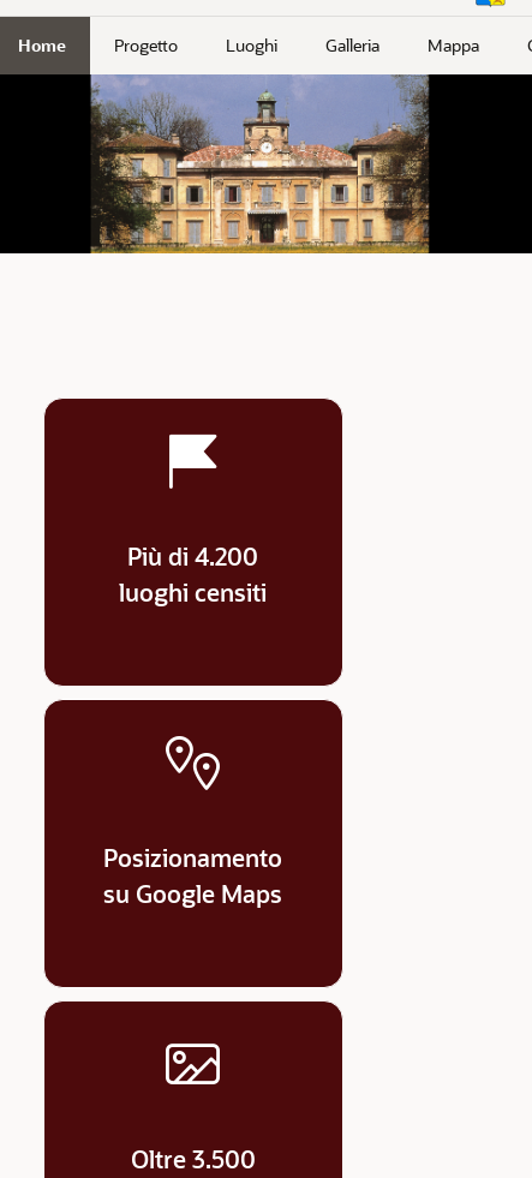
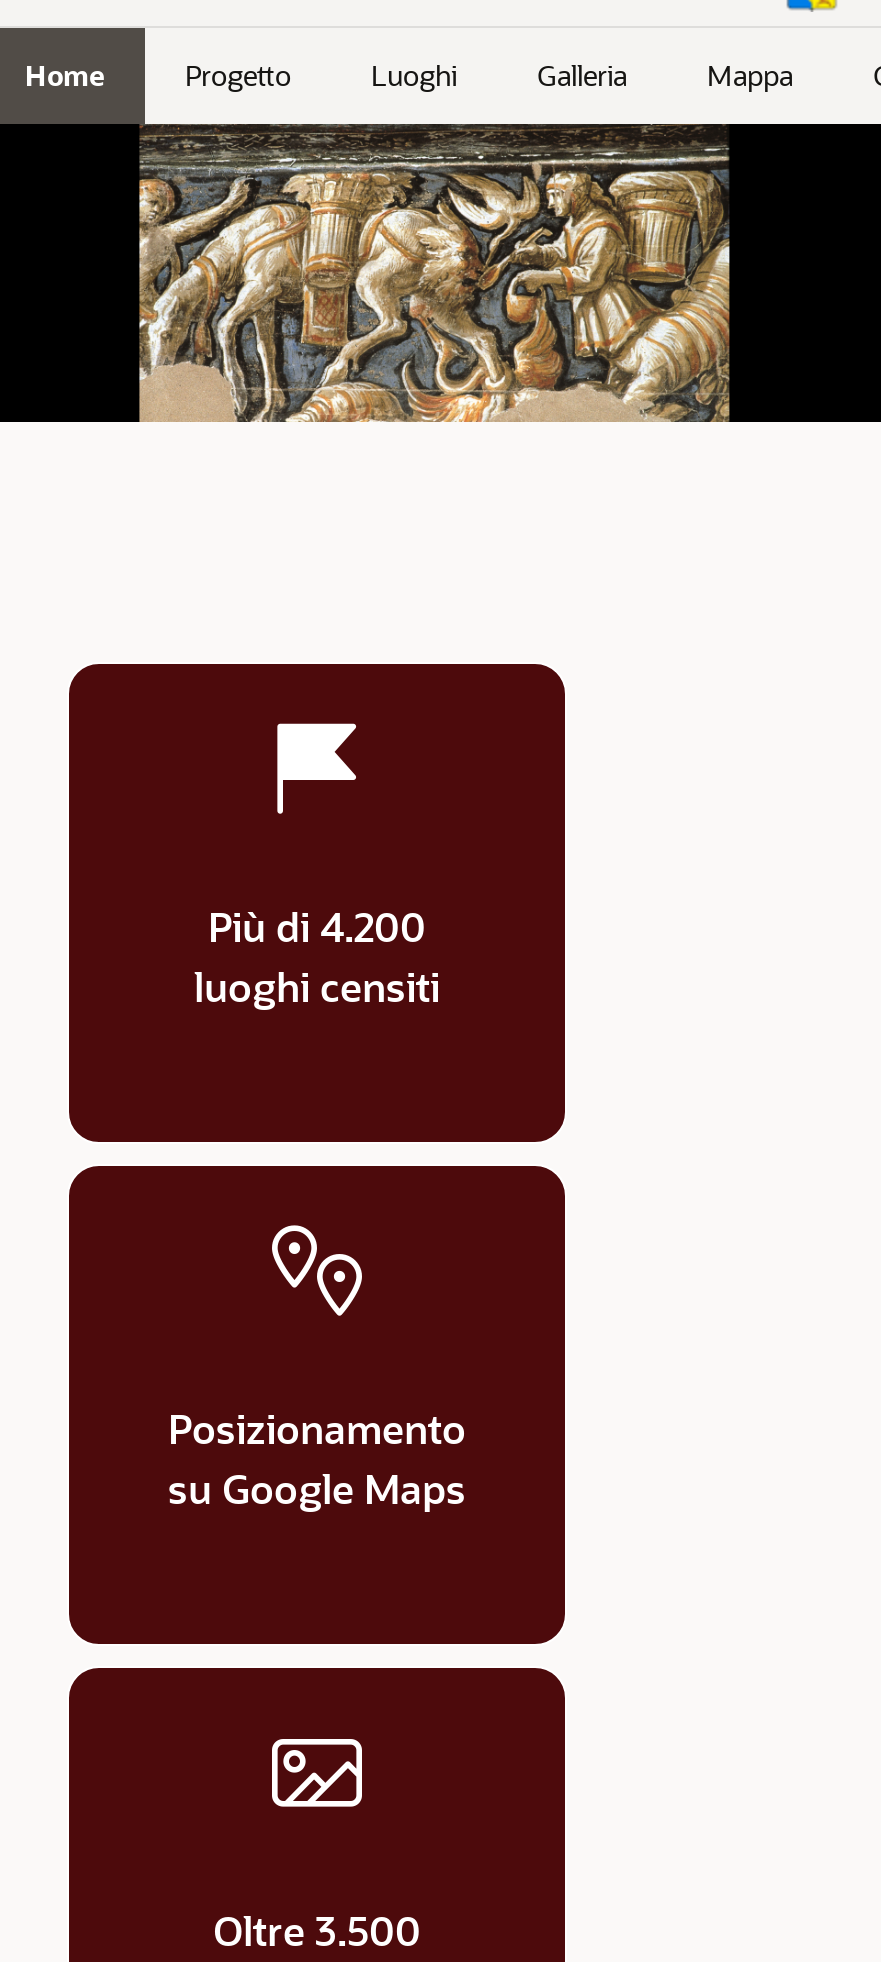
[86,74,441,255] [image] -> [137,122,731,424] [image]

